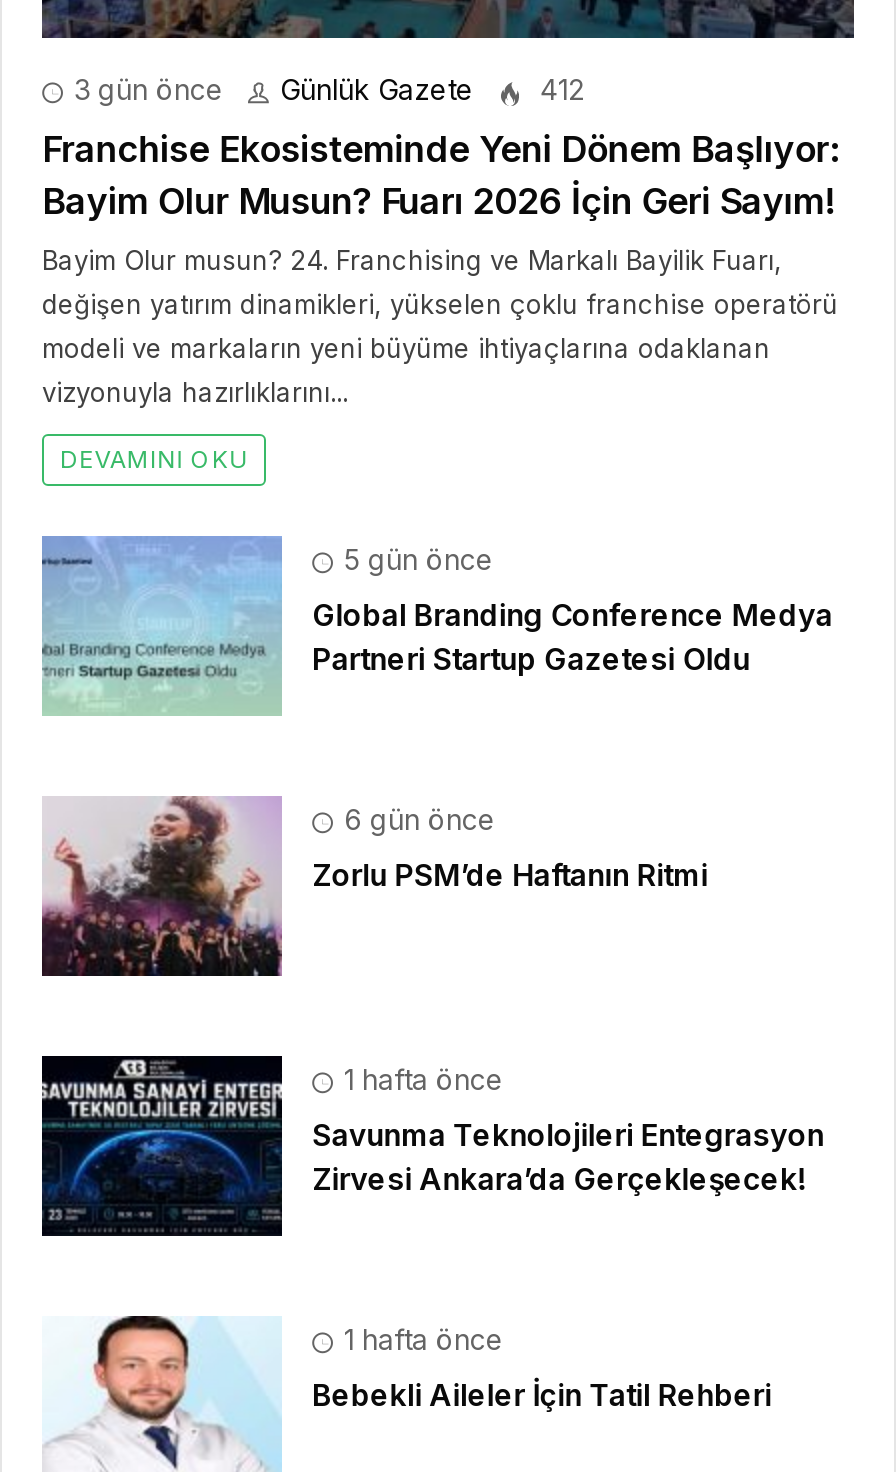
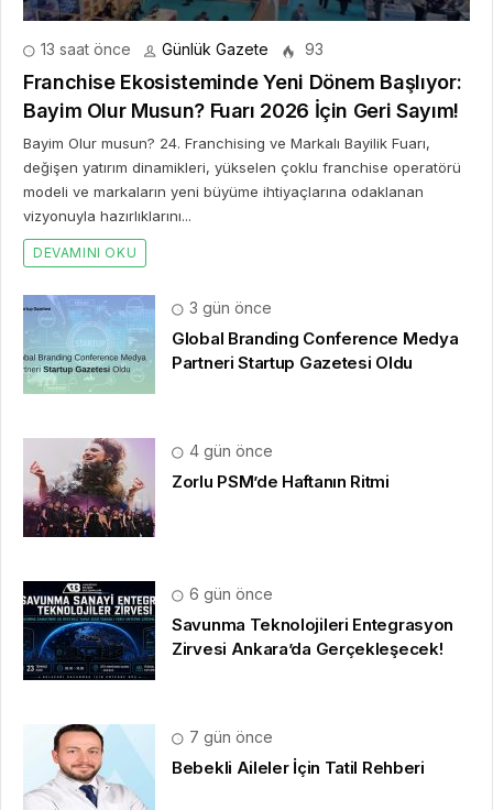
[66,73,224,107] 3 gün önce -> [36,40,131,59] 13 saat önce
[532,73,584,107] 412 -> [300,40,324,59] 93
[336,543,494,577] 5 gün önce -> [185,299,272,318] 3 gün önce
[336,803,496,837] 6 gün önce -> [185,442,273,461] 4 gün önce
[336,1063,504,1097] 1 hafta önce -> [185,585,273,604] 6 gün önce
[336,1323,504,1357] 1 hafta önce -> [185,728,273,747] 7 gün önce

